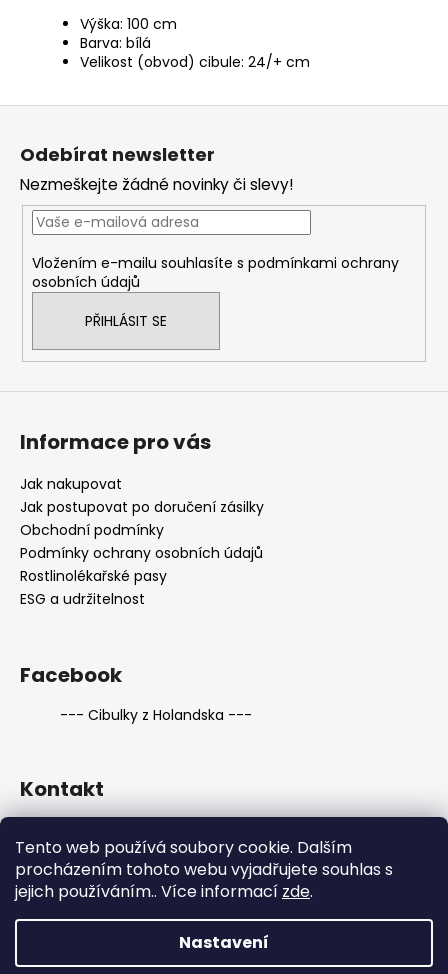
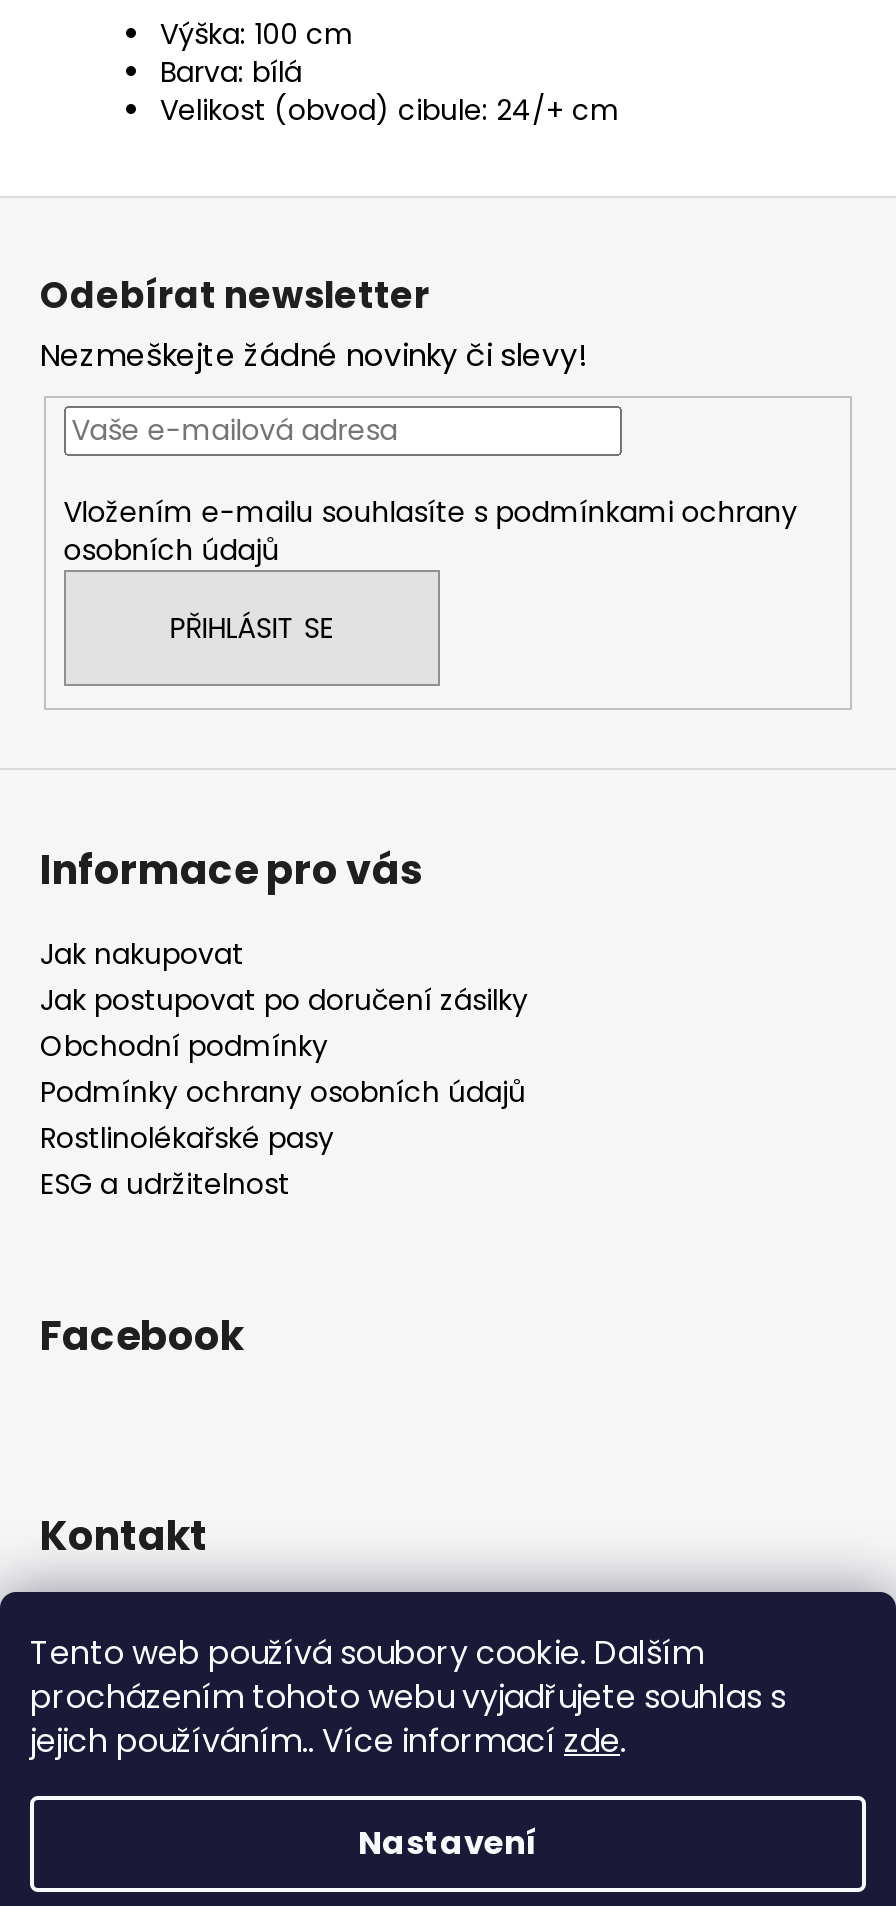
[60,705,252,725] --- Cibulky z Holandska --- -> none

